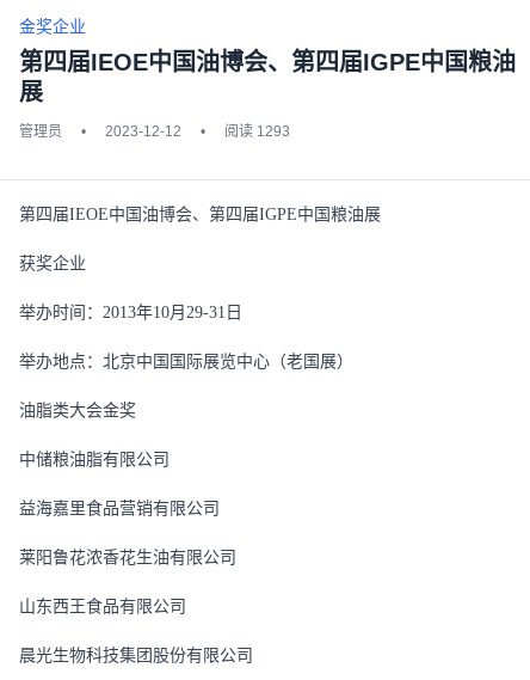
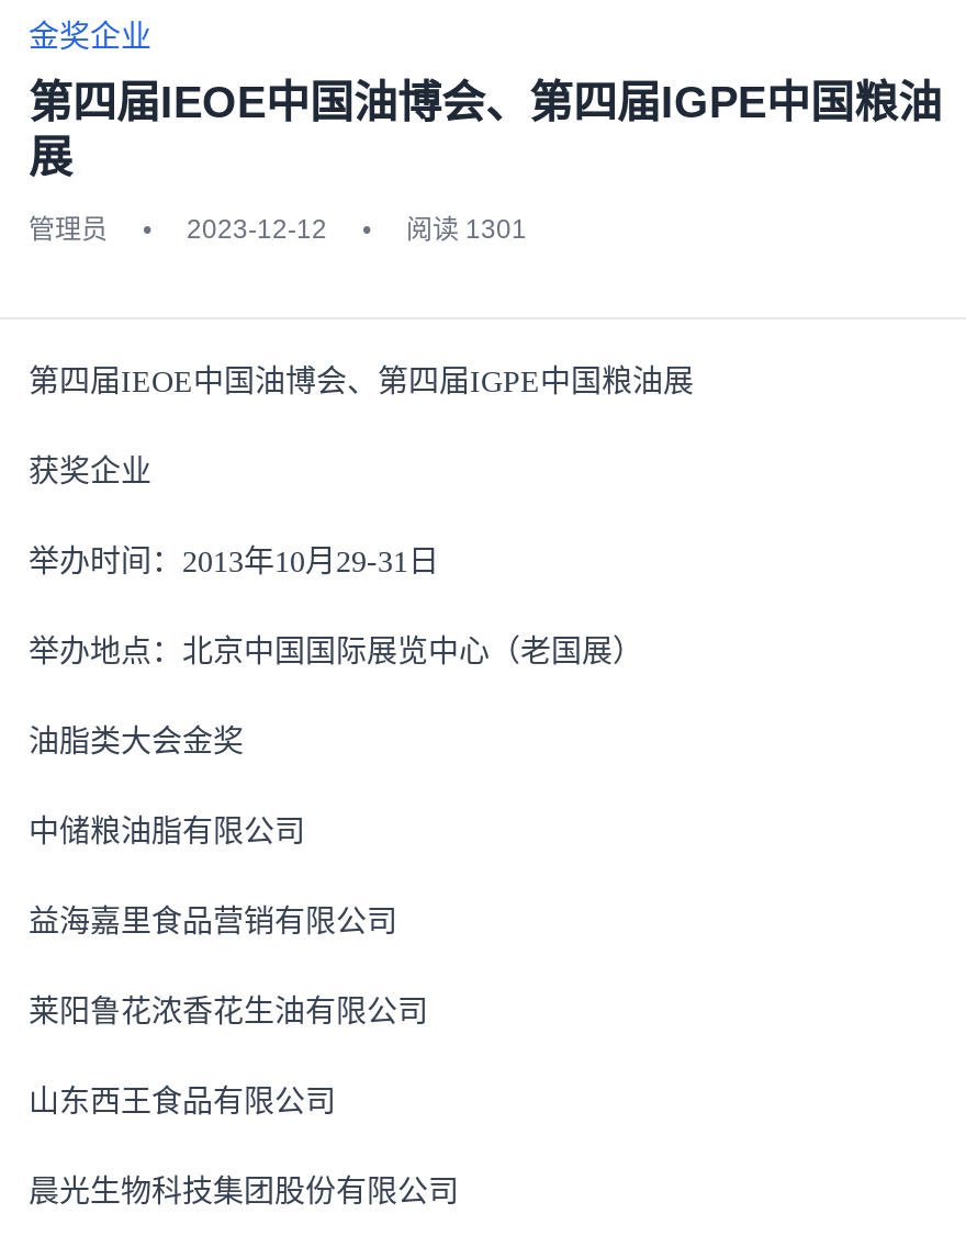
[224,123,290,140] 阅读 1293 -> [406,215,527,245] 阅读 1301

